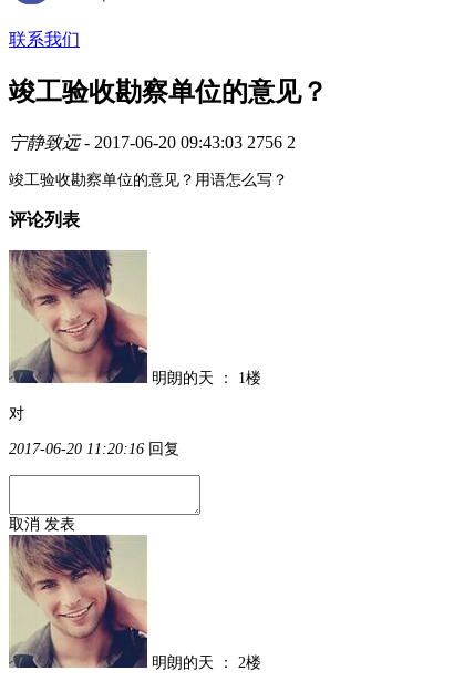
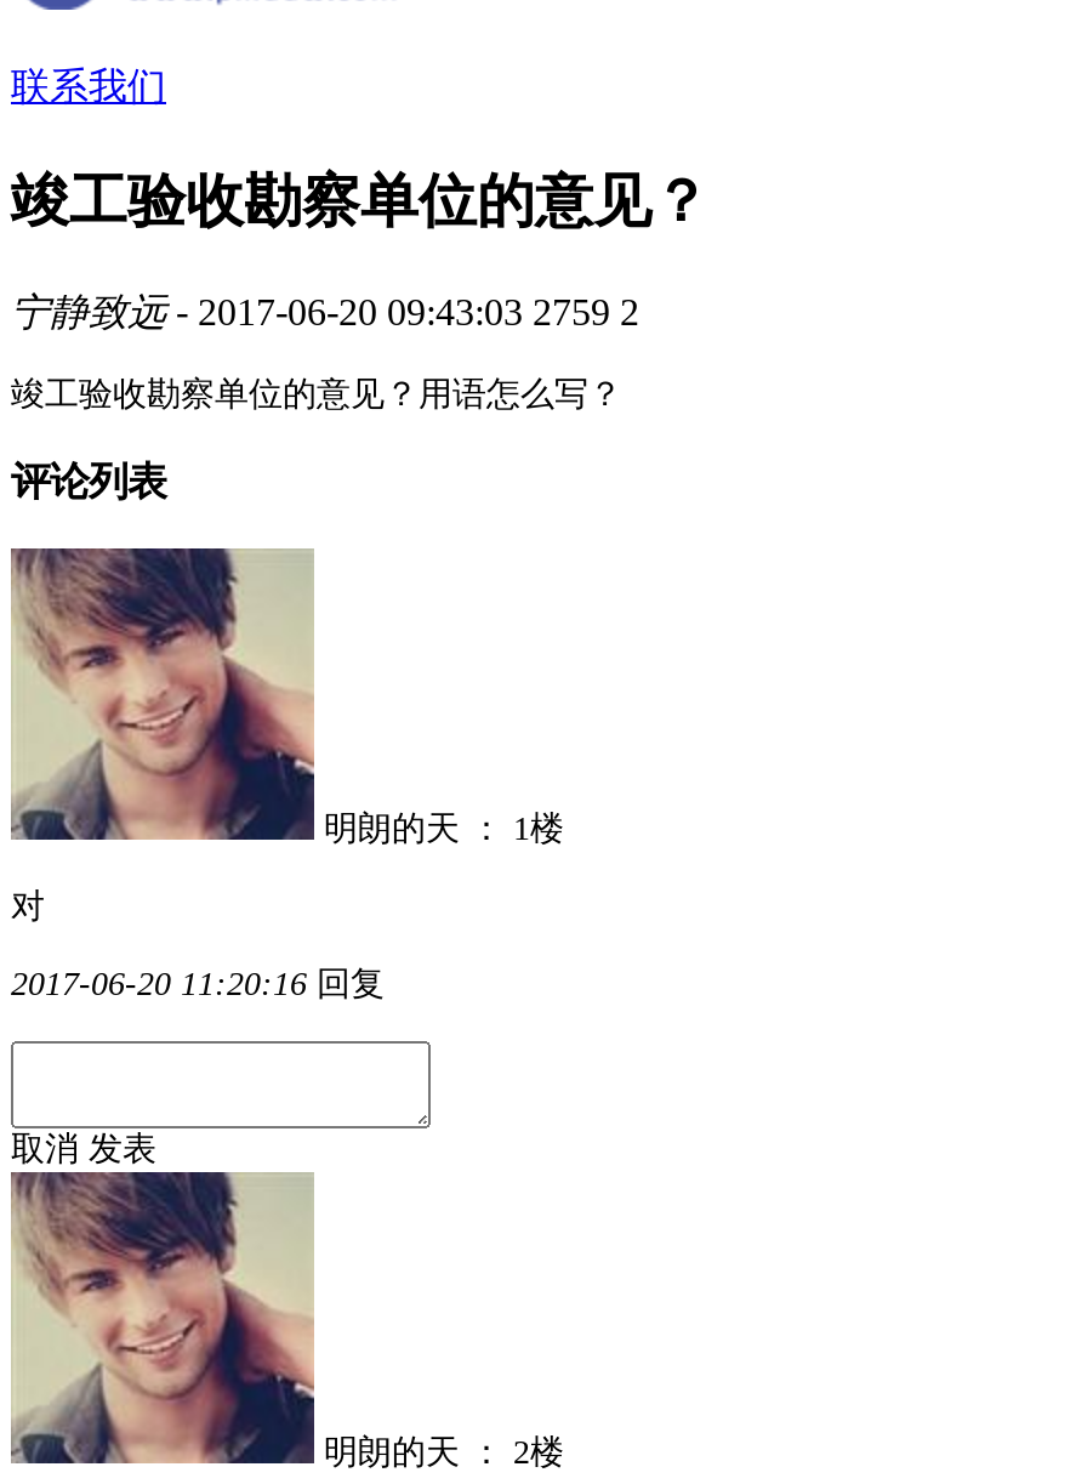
[9,133,296,151] 宁静致远- 2017-06-20 09:43:03 2756 2 -> [11,290,639,332] 宁静致远- 2017-06-20 09:43:03 2759 2

